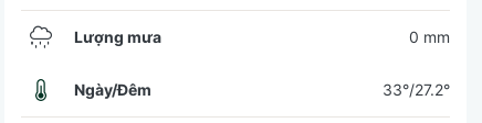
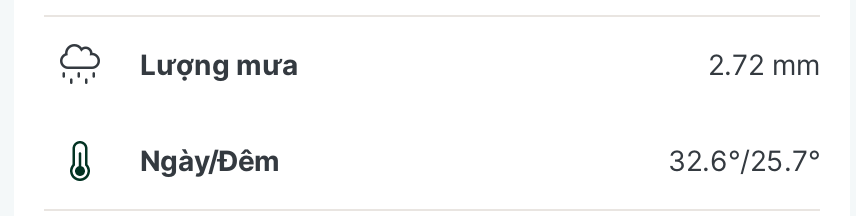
[409,27,450,46] 0 mm -> [708,47,820,81] 2.72 mm
[383,80,450,99] 33°/27.2° -> [668,143,820,177] 32.6°/25.7°

